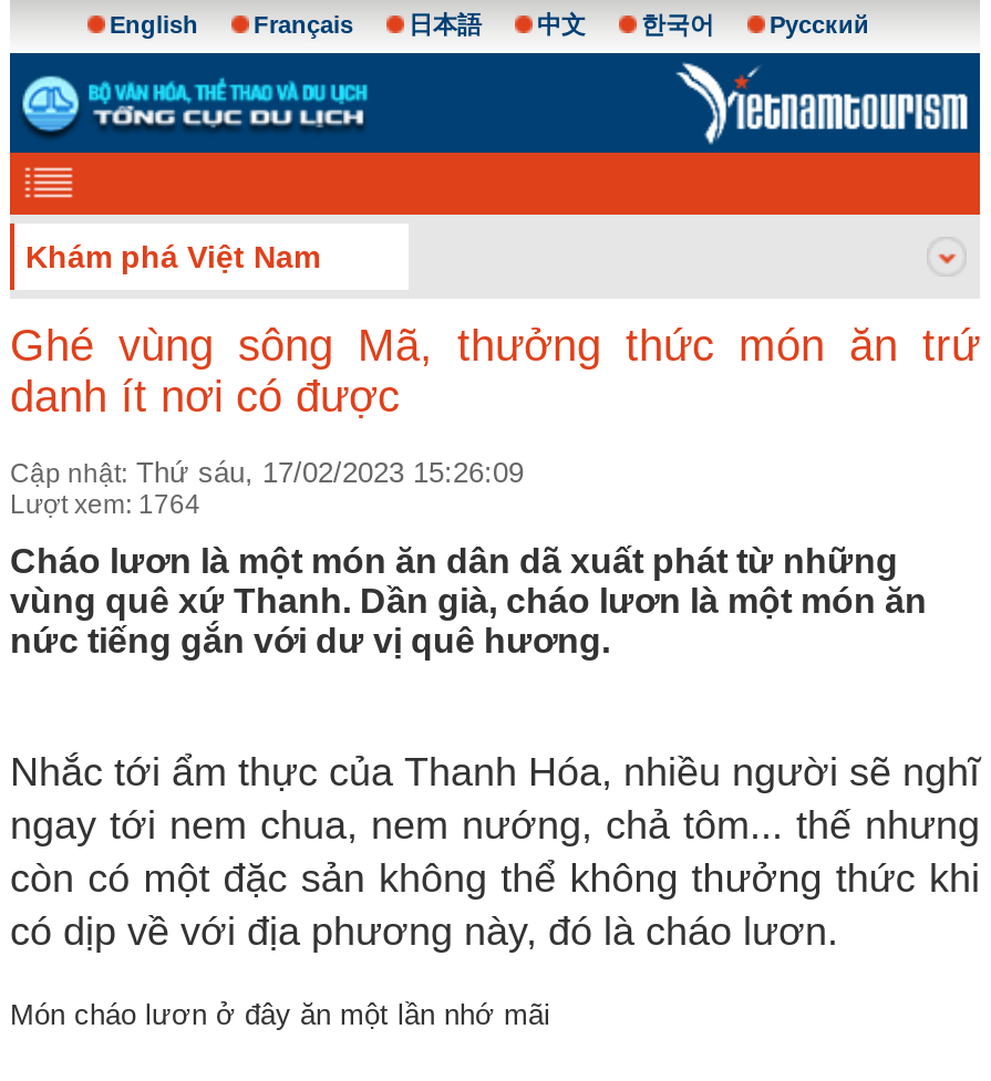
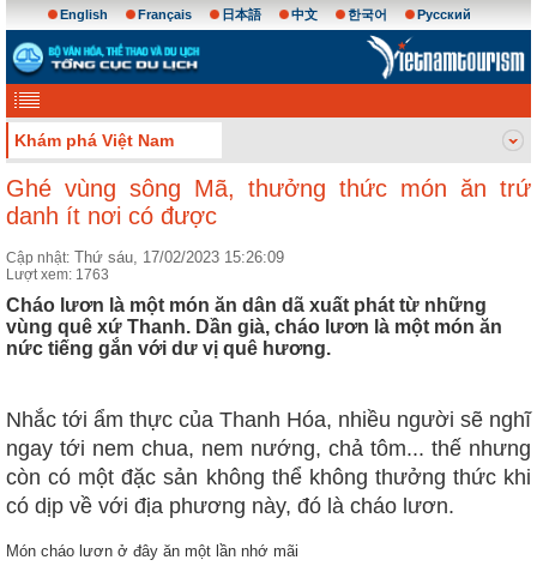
[10,488,200,519] Lượt xem: 1764 -> [6,266,109,283] Lượt xem: 1763

